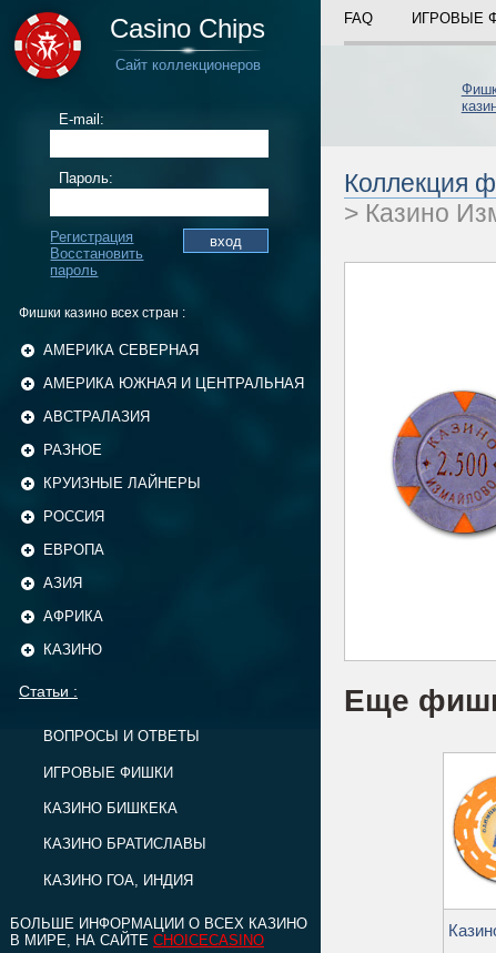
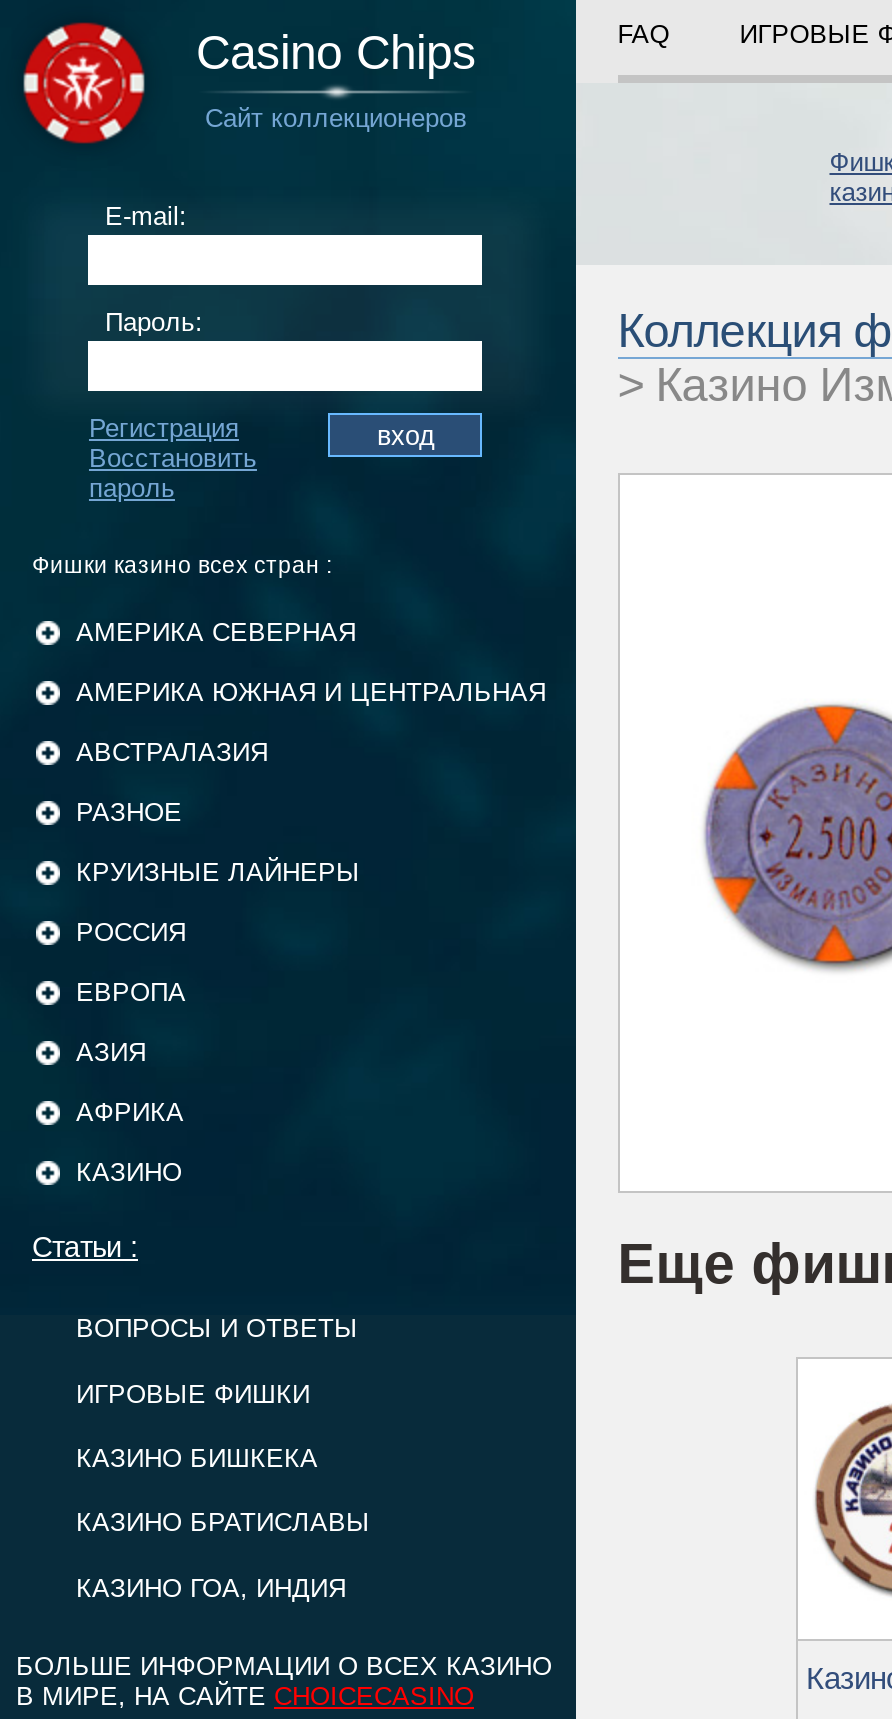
[454,775,493,881] [image] -> [816,1401,886,1591] [image]

